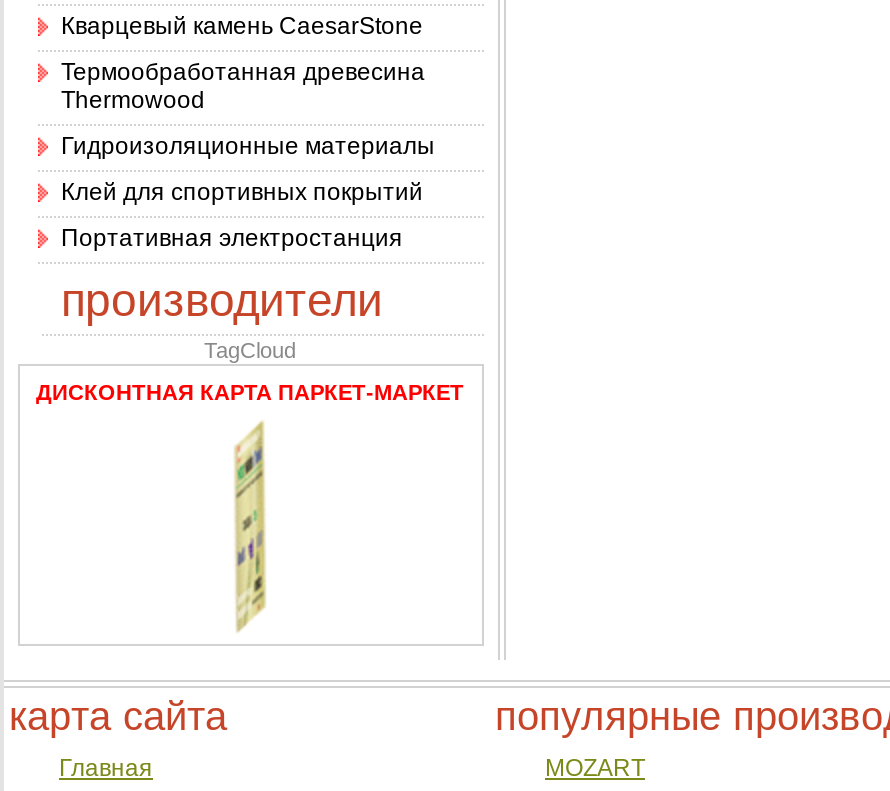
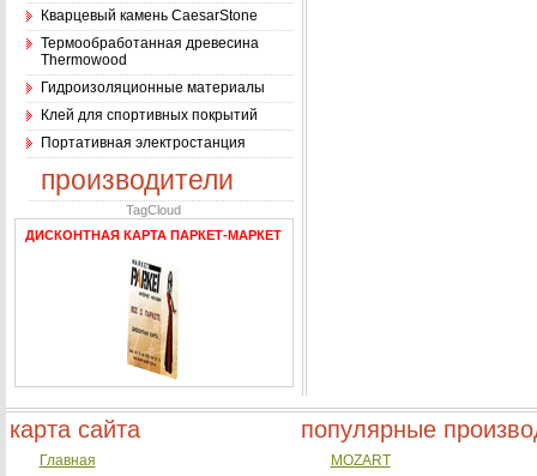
[206,420,292,634] [image] -> [126,253,180,380] [image]

